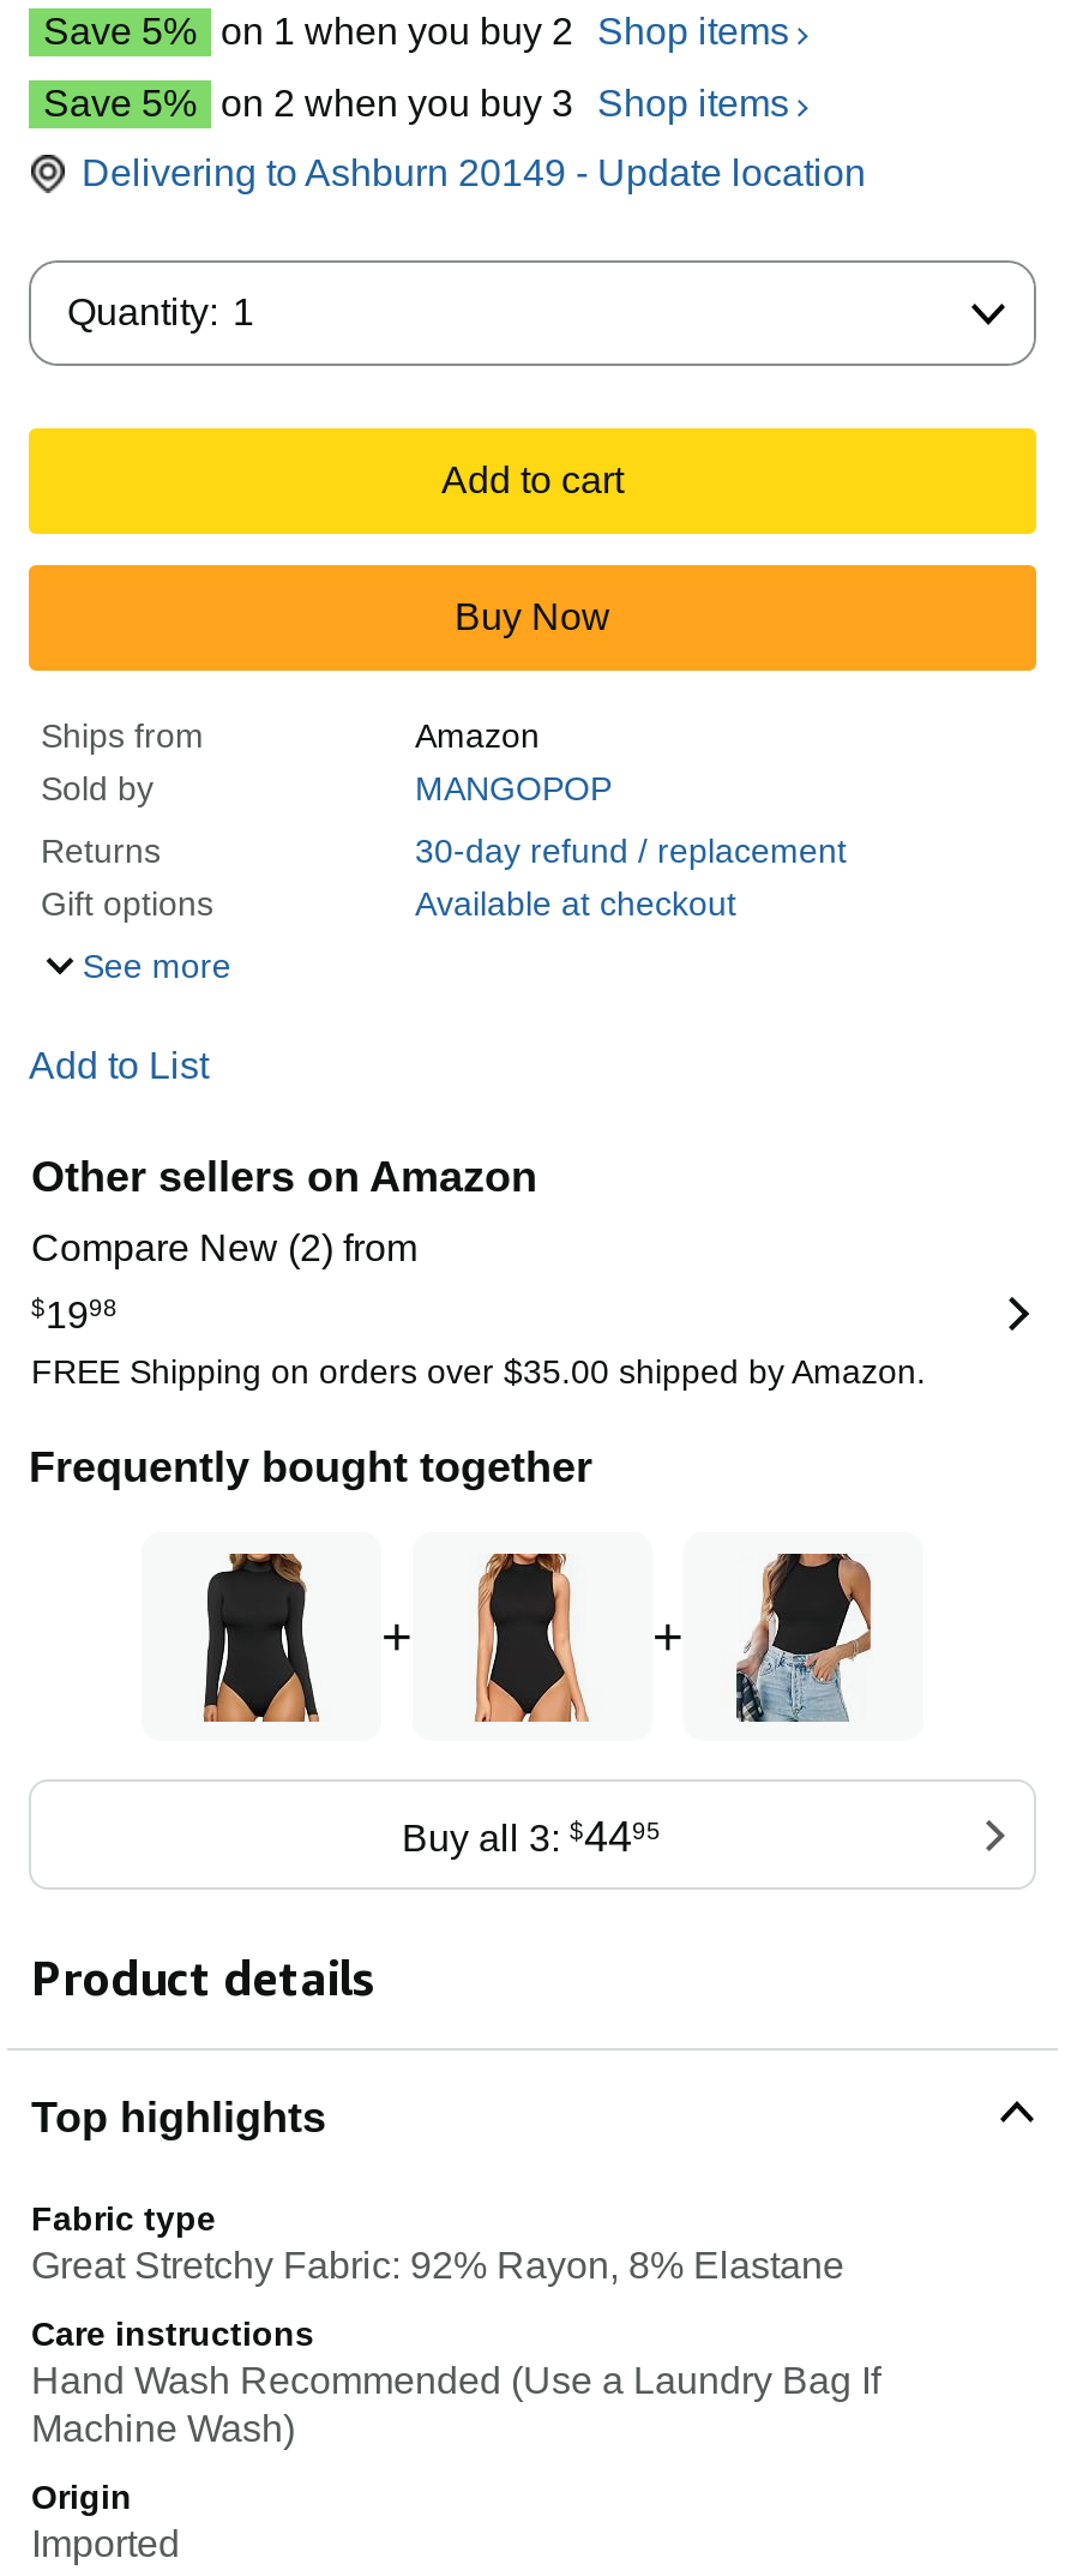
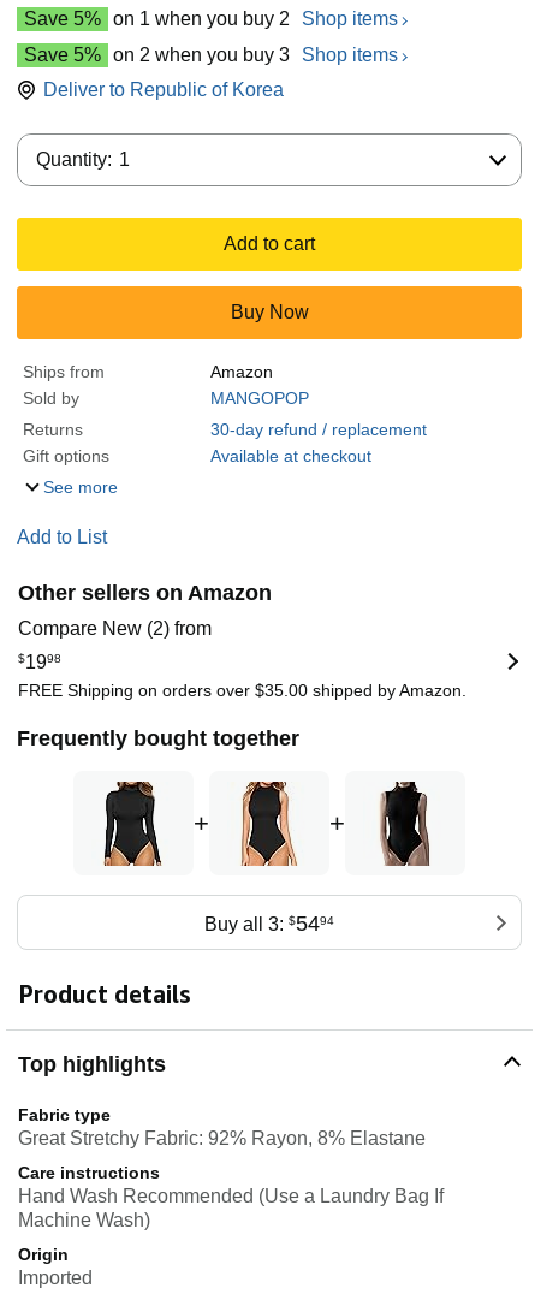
[82,153,866,193] Delivering to Ashburn 20149 - Update location -> [43,79,284,100] Deliver to Republic of Korea
[734,1551,873,1724] [image] -> [371,780,439,866] [image]
[402,1813,661,1861] Buy all 3: $4495 -> [204,912,334,936] Buy all 3: $5494

